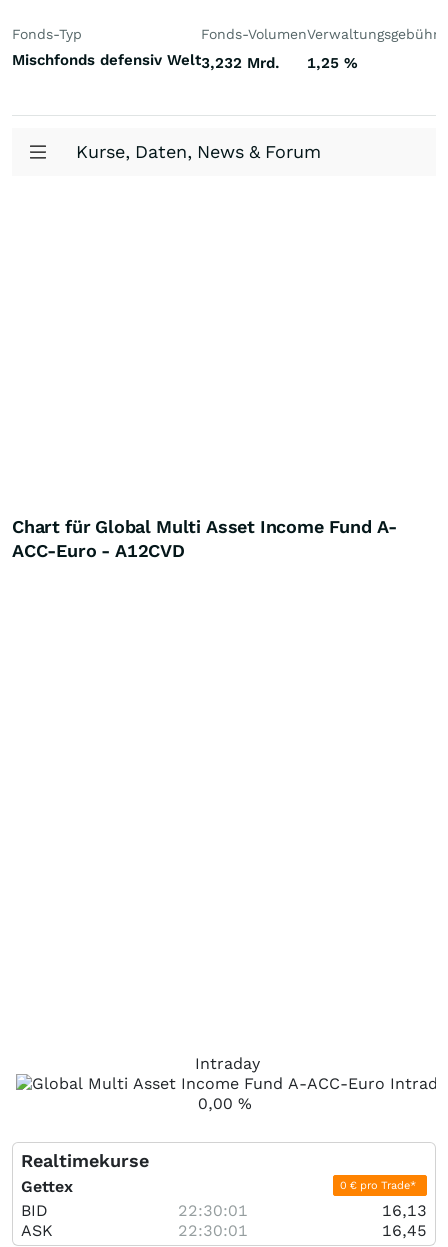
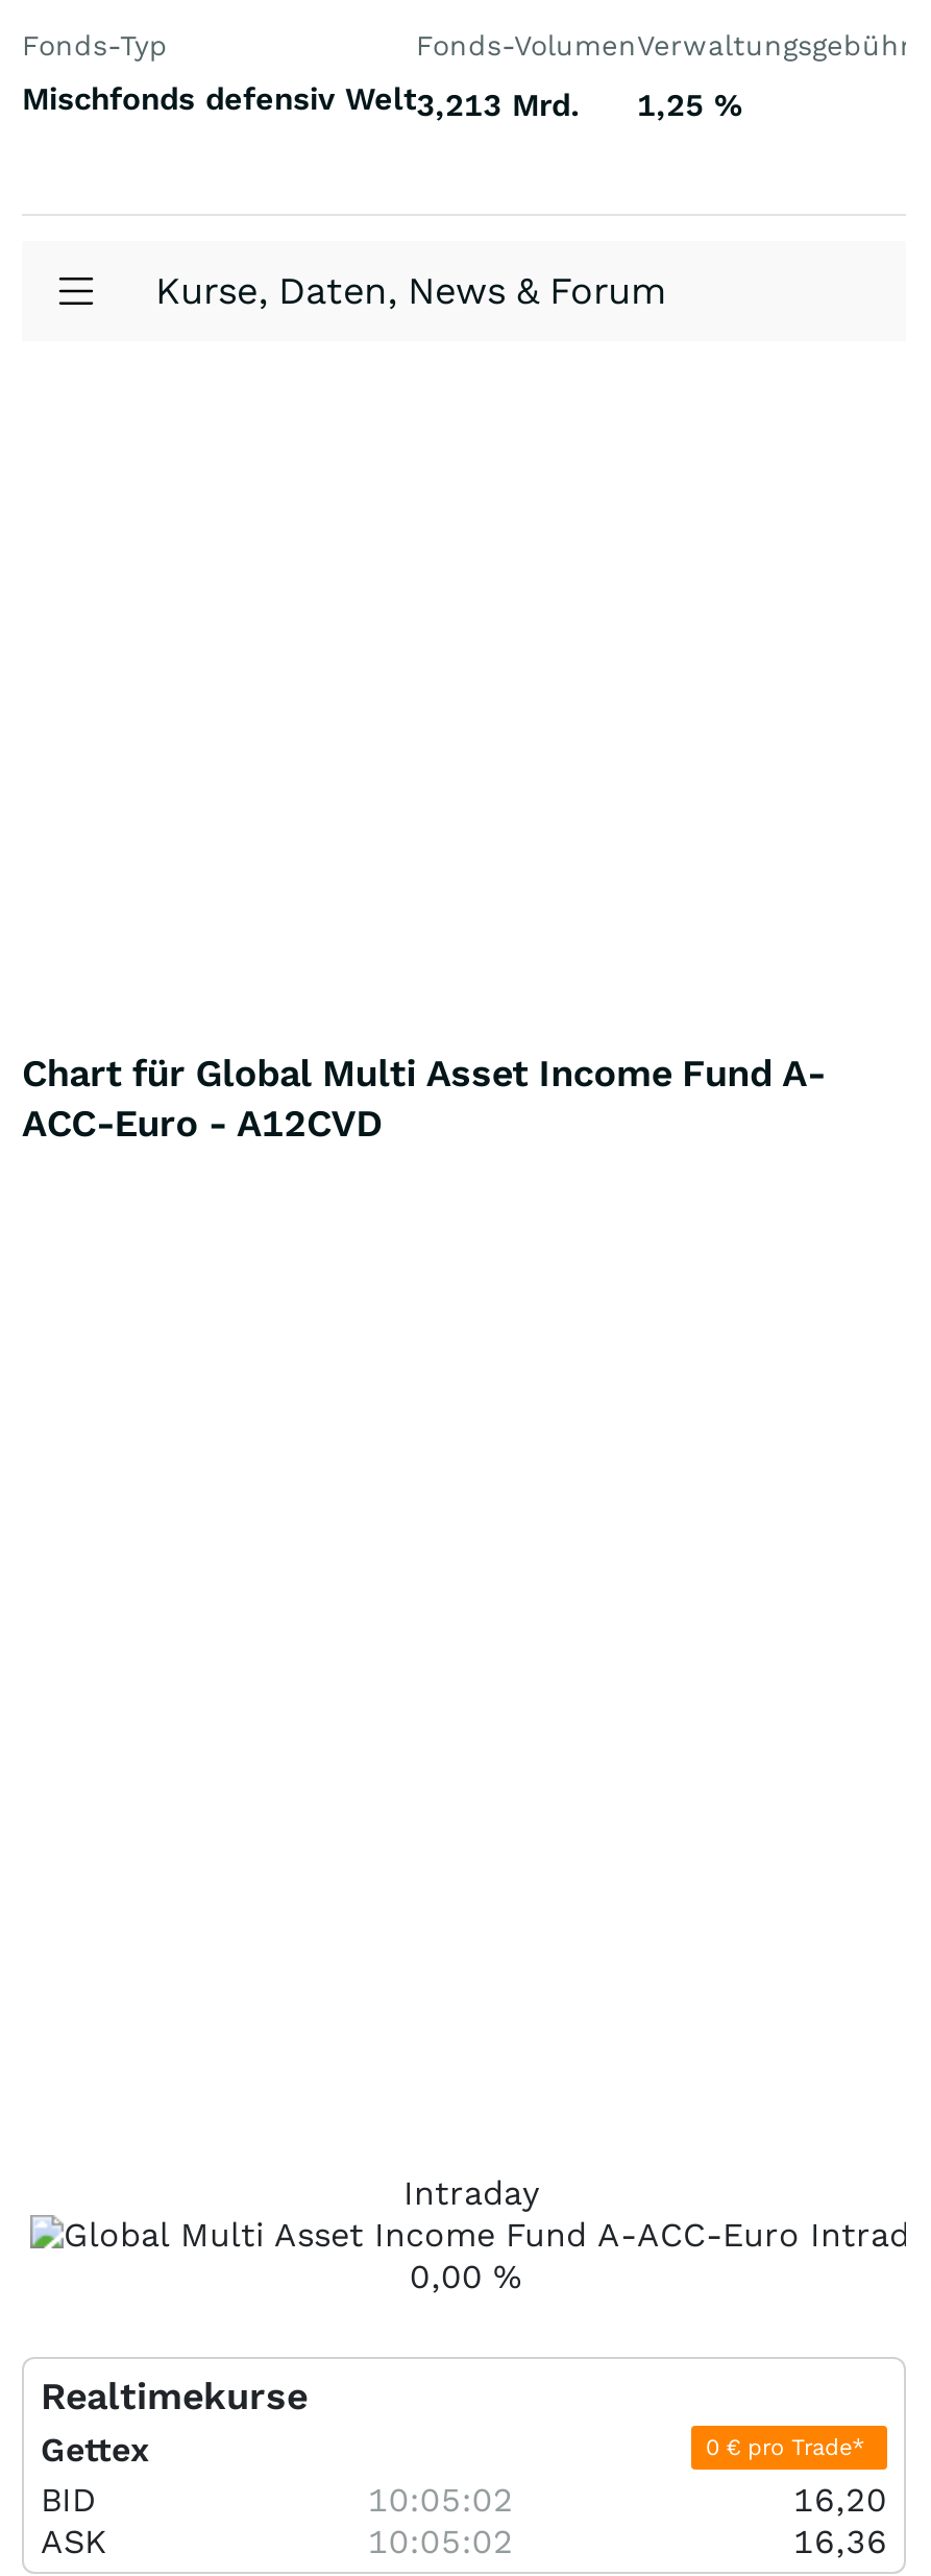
[12,51,358,71] Mischfonds defensiv Welt 3,232 Mrd. 1,25% -> [22,80,743,123] Mischfonds defensiv Welt 3,213 Mrd. 1,25%
[178,1201,248,1220] 22:30:01 -> [368,2481,514,2520] 10:05:02
[382,1201,427,1220] 16,13 -> [793,2481,887,2520] 16,20
[178,1221,248,1240] 22:30:01 -> [368,2521,514,2561] 10:05:02
[382,1221,427,1240] 16,45 -> [793,2521,887,2561] 16,36

